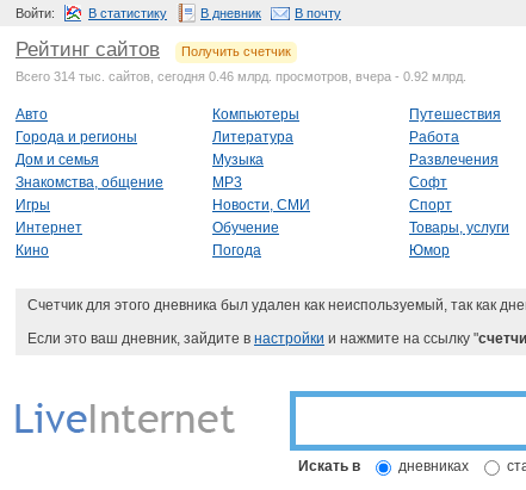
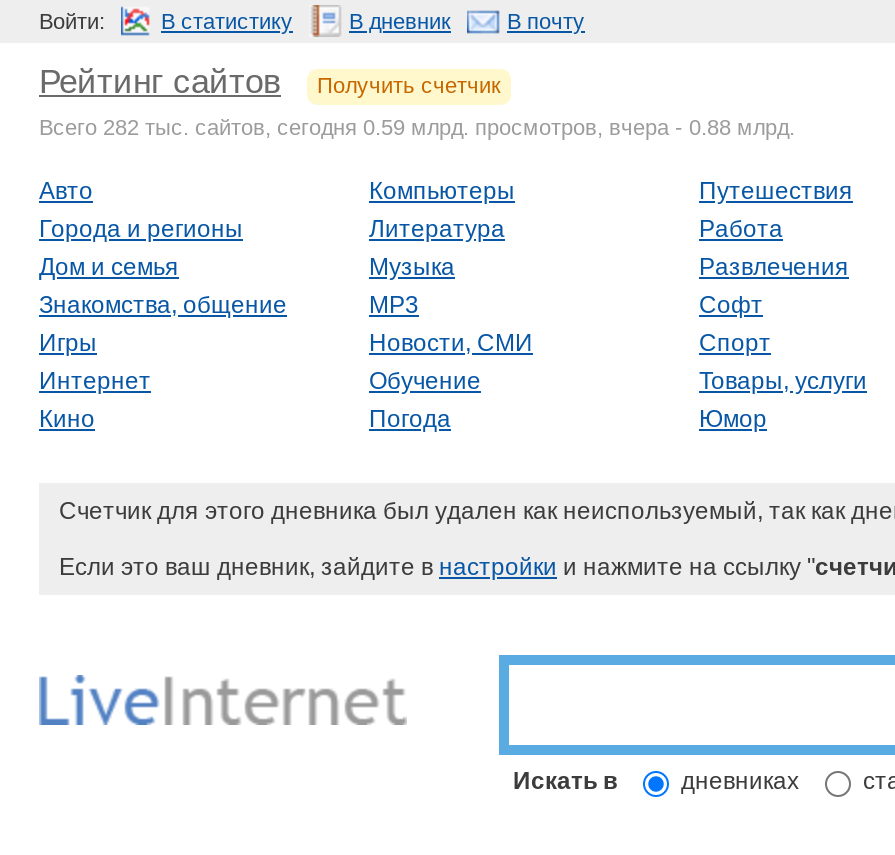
[16,69,466,83] Всего 314 тыс. сайтов, сегодня 0.46 млрд. просмотров, вчера - 0.92 млрд. -> [39,115,795,139] Всего 282 тыс. сайтов, сегодня 0.59 млрд. просмотров, вчера - 0.88 млрд.

